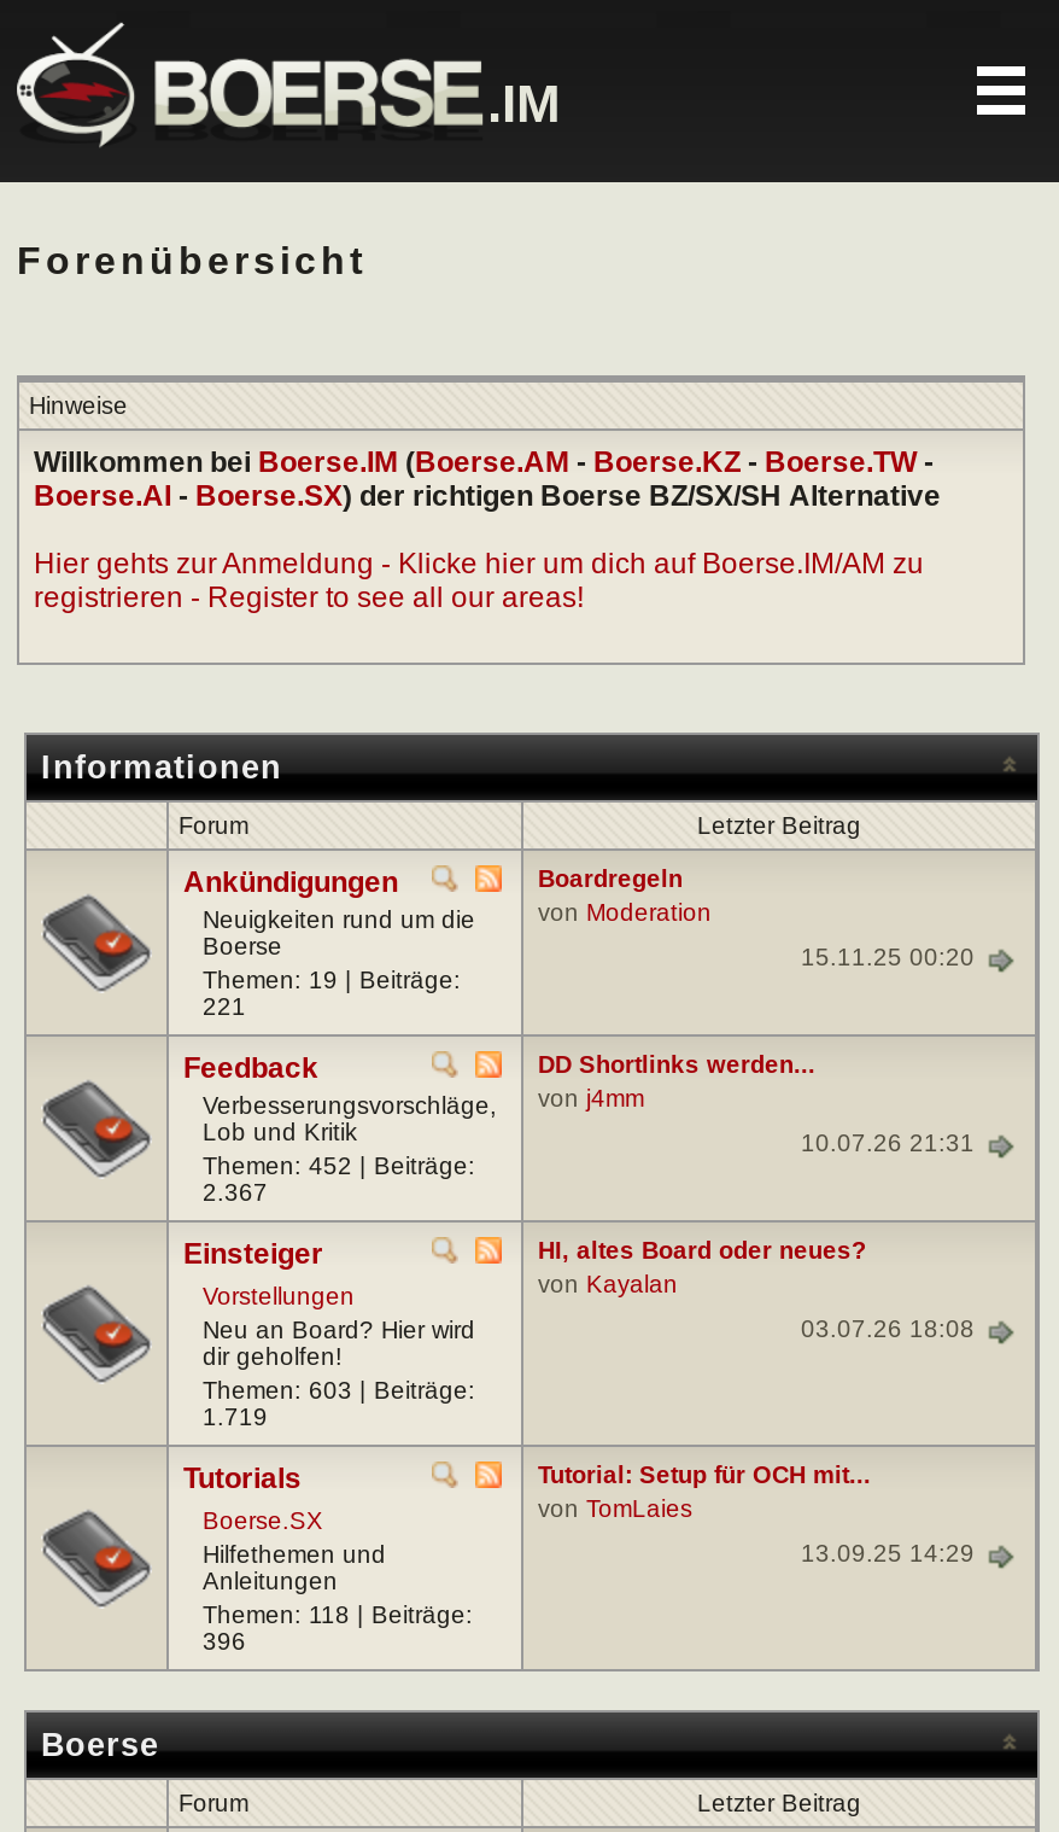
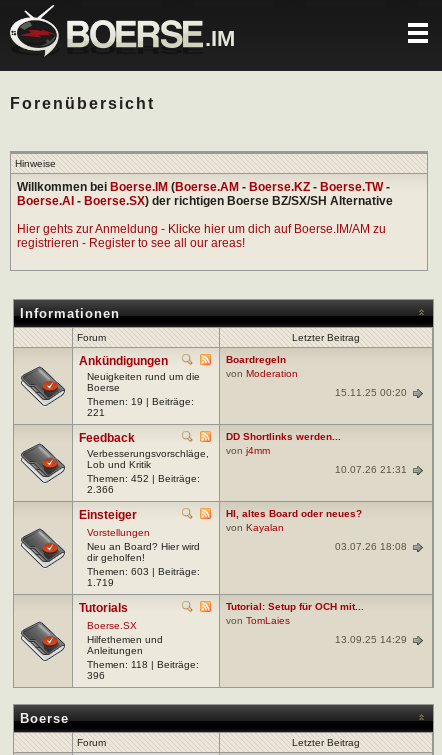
[203,1178,268,1205] 2.367 -> [87,484,114,495] 2.366

